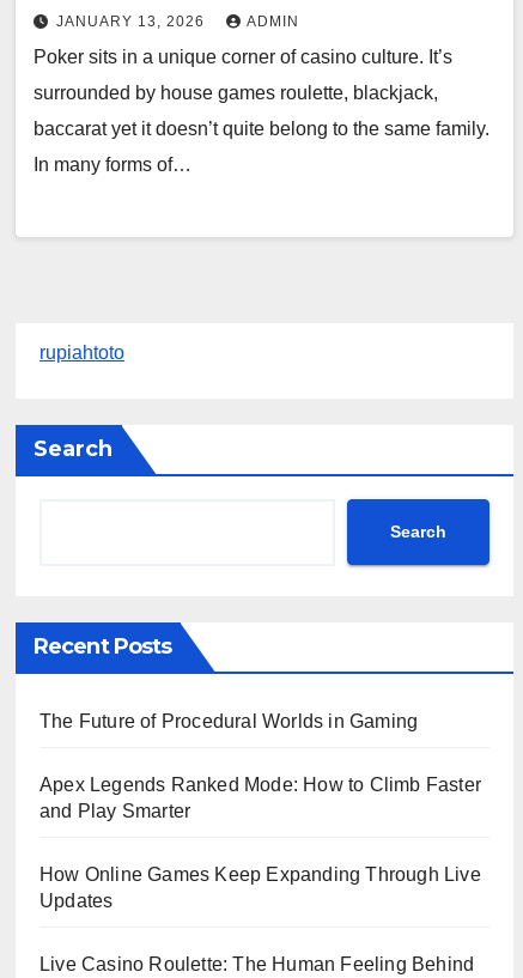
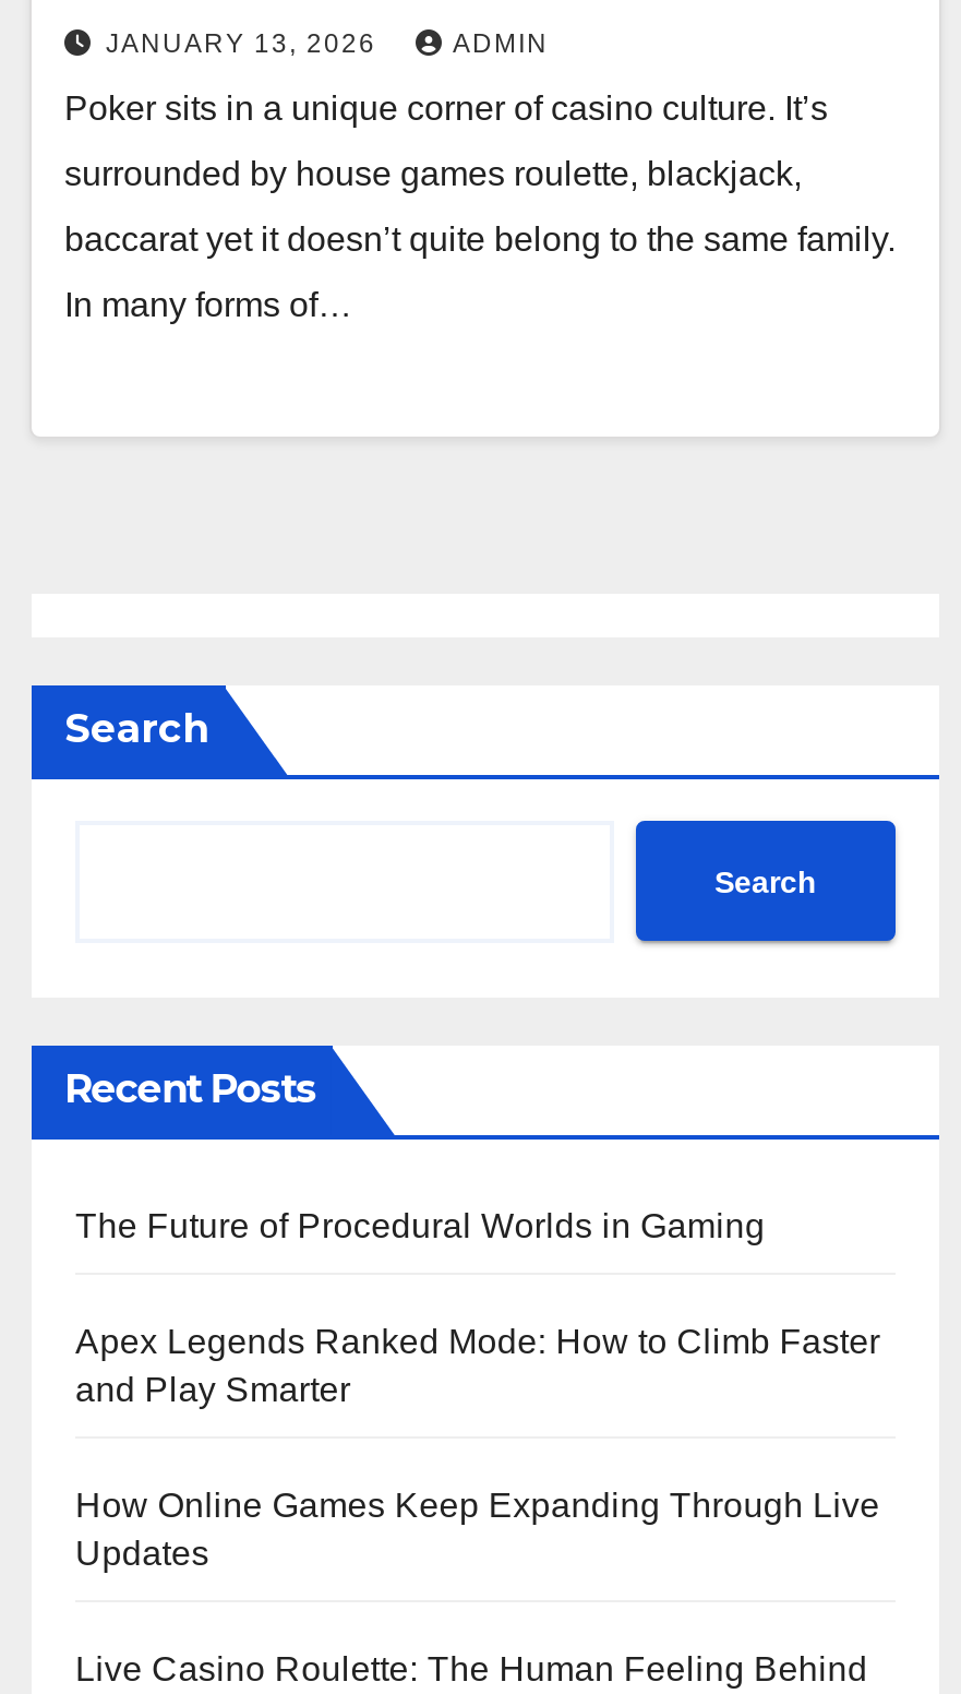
[39,342,124,363] rupiahtoto -> none

